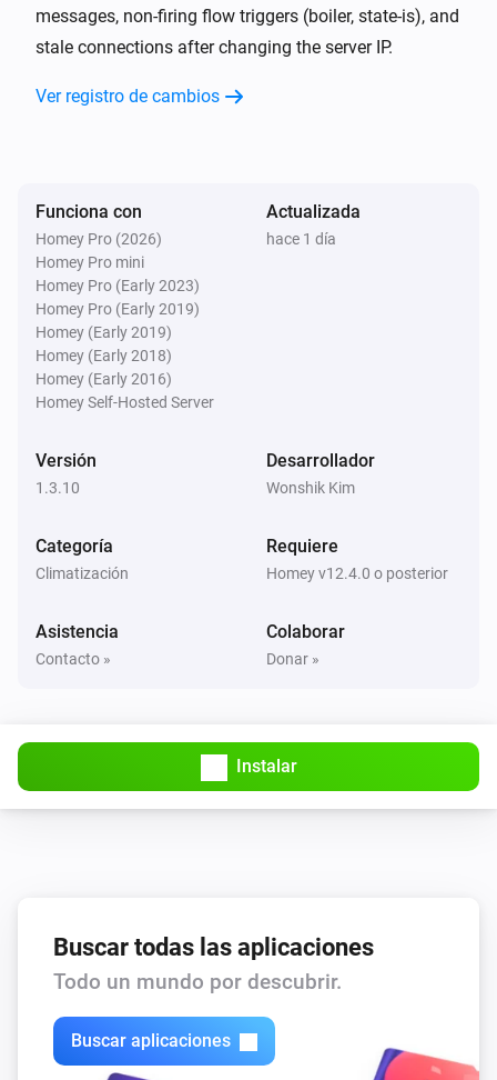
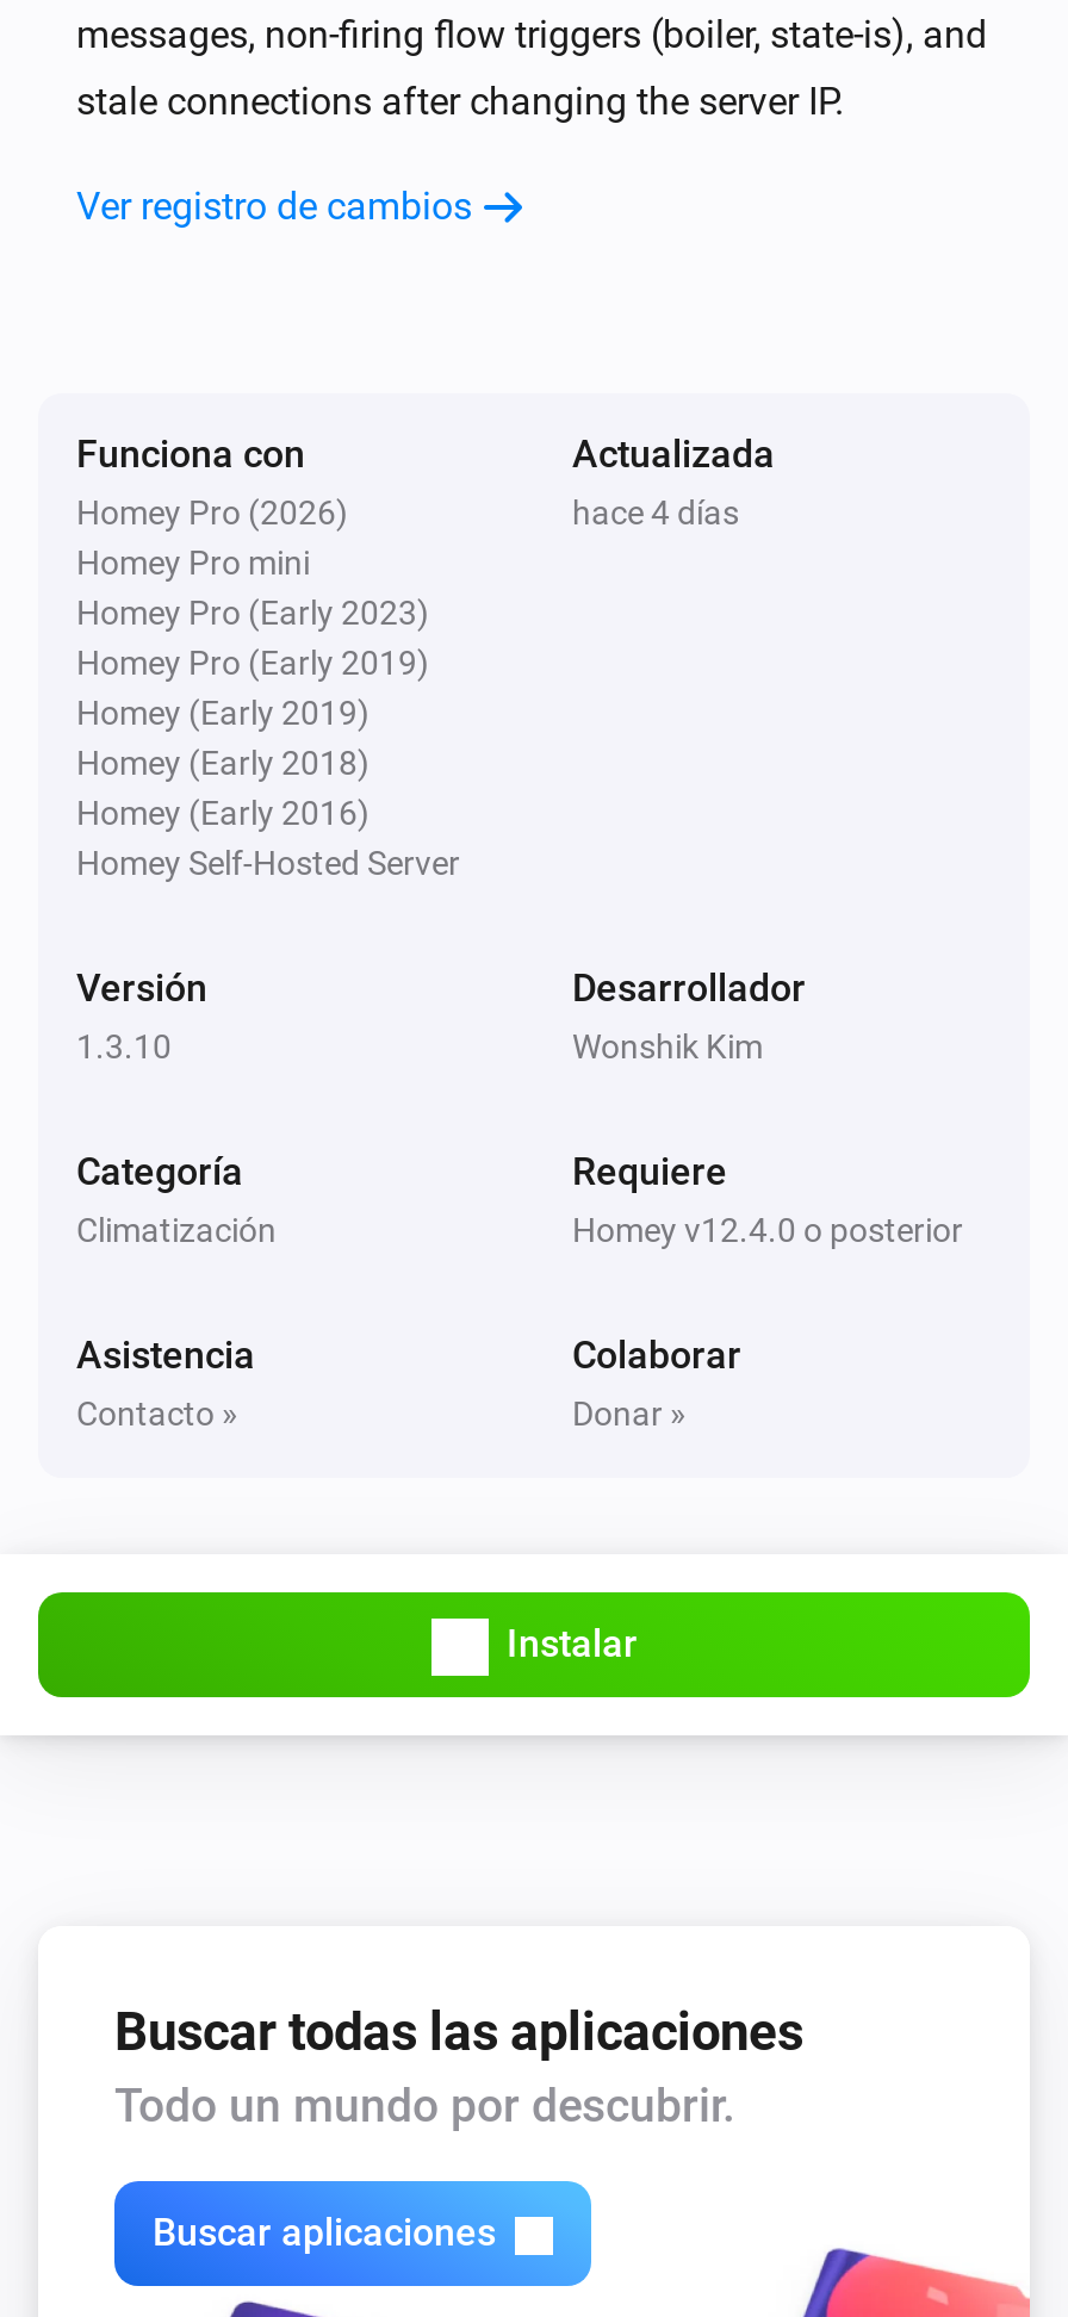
[266,230,336,247] hace 1 día -> [572,492,739,531] hace 4 días

